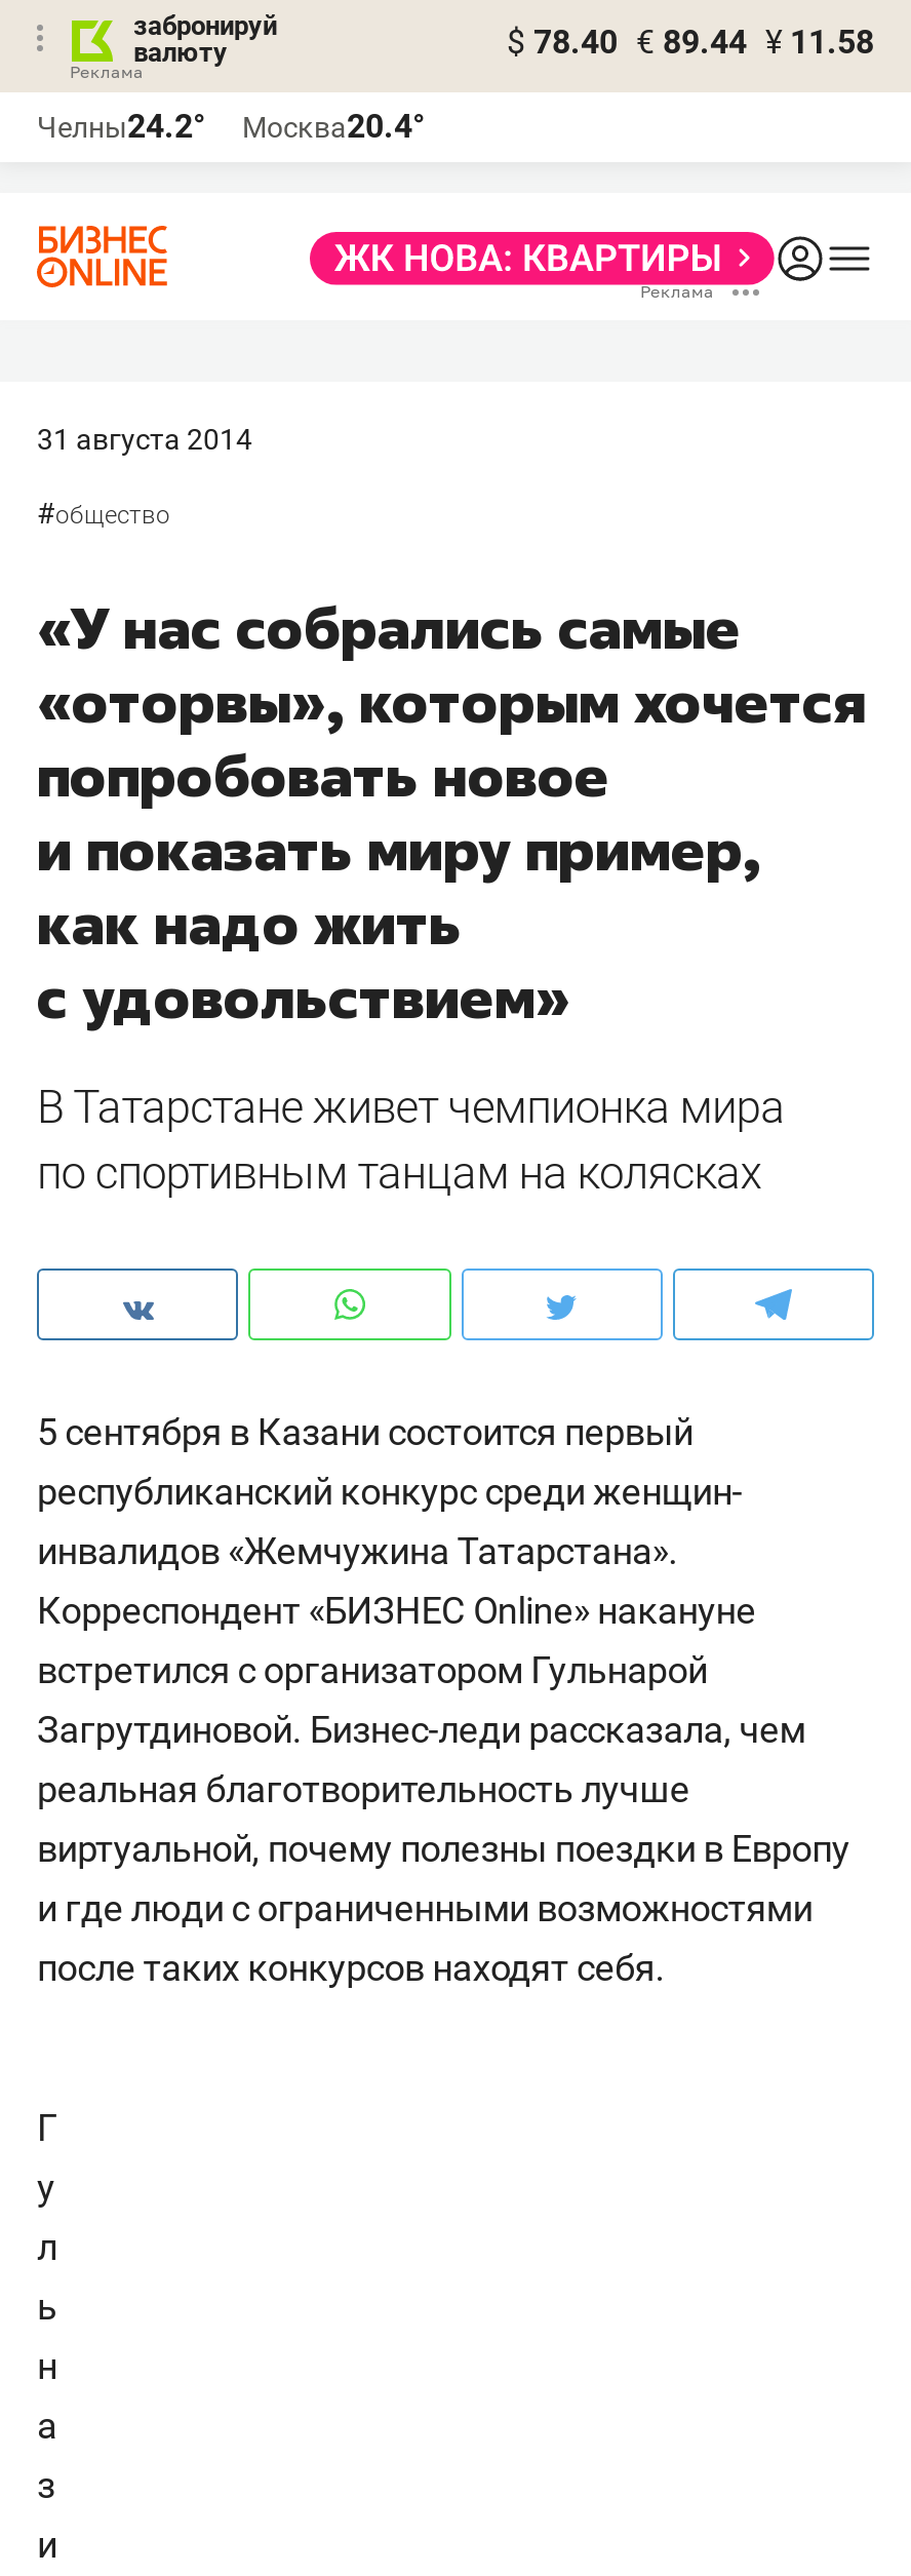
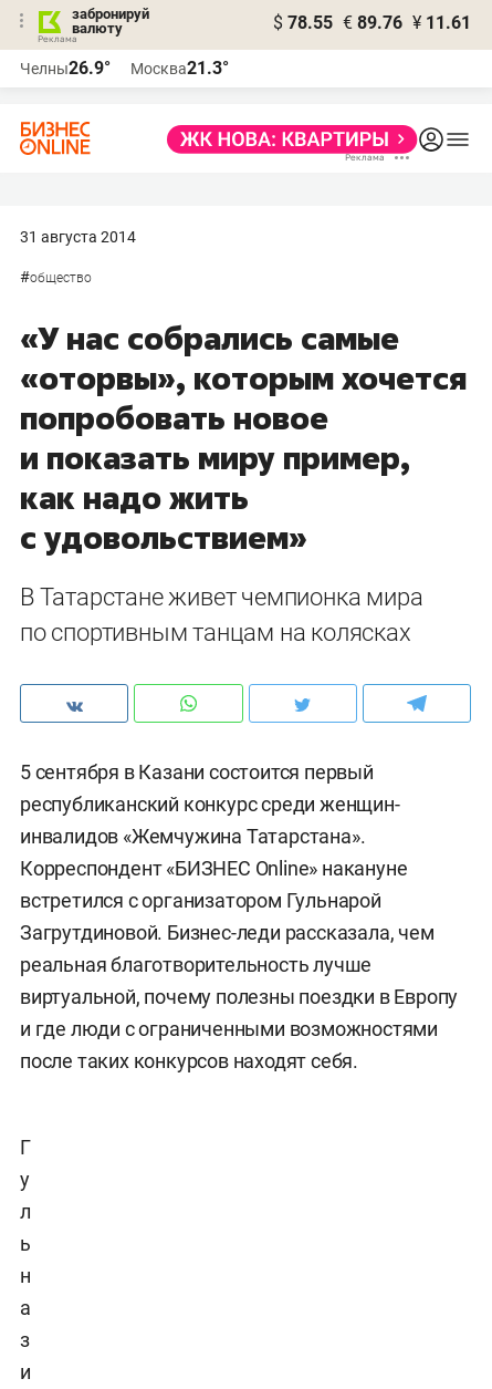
[507,23,874,62] $ 78.40 € 89.44 ¥ 11.58 -> [273,12,471,33] $ 78.55 € 89.76 ¥ 11.61
[37,107,205,146] Челны24.2° -> [20,58,111,79] Челны26.9°
[242,107,425,146] Москва20.4° -> [130,58,229,79] Москва21.3°

